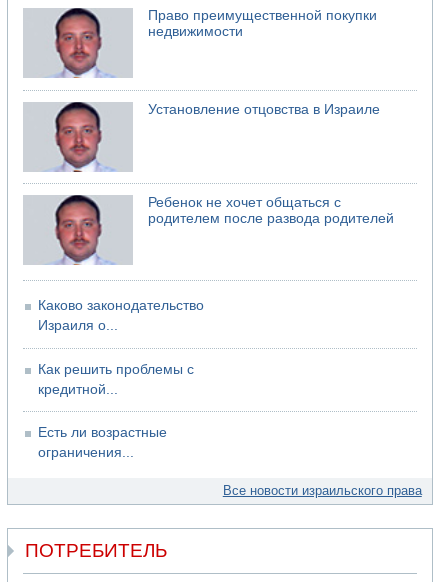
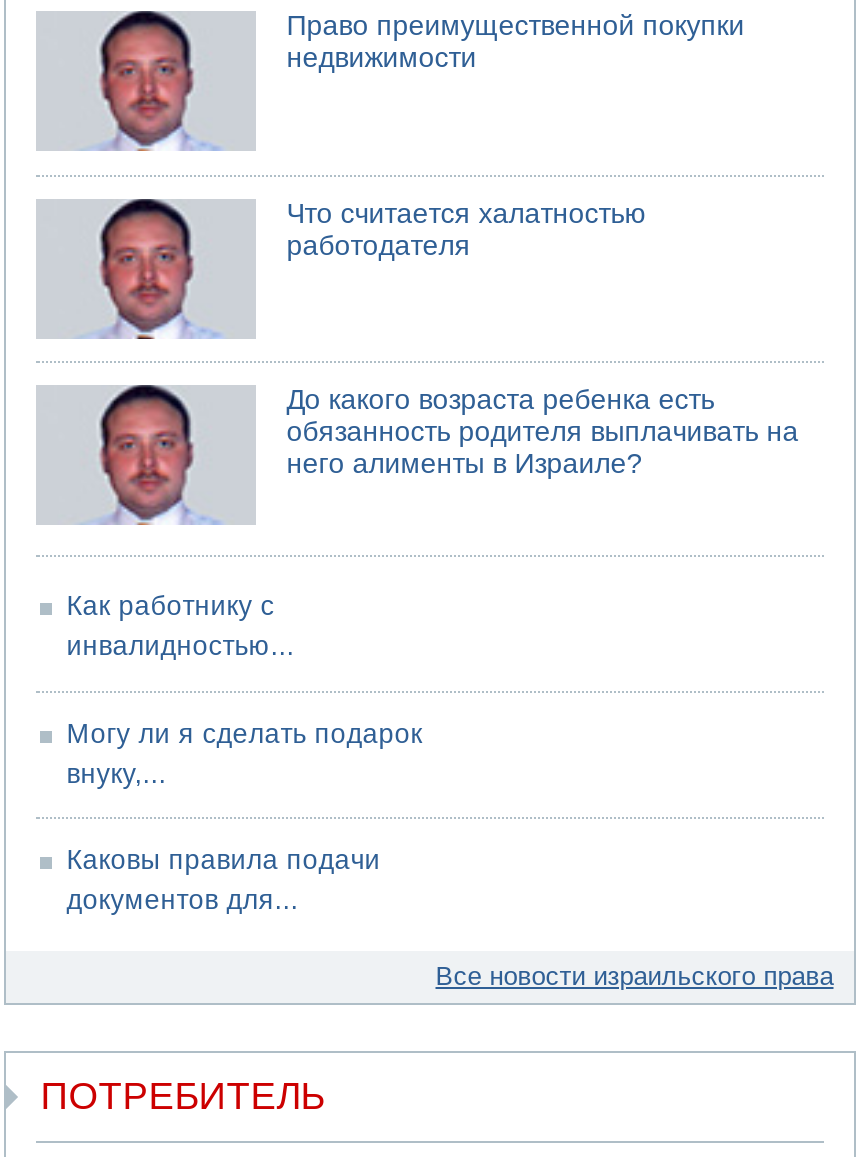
[148,102,380,117] Установление отцовства в Израиле -> [286,199,646,261] Что считается халатностью | работодателя
[148,195,394,226] Ребенок не хочет общаться с | родителем после развода родителей -> [286,386,798,480] До какого возраста ребенка есть | обязанность родителя выплачивать на | него алименты в Израиле?
[38,298,204,333] Каково законодательство | Израиля о... -> [66,592,294,662] Как работнику с | инвалидностью...
[38,362,194,397] Как решить проблемы с | кредитной... -> [66,719,422,789] Могу ли я сделать подарок | внуку,...
[38,425,167,460] Есть ли возрастные | ограничения... -> [66,846,380,916] Каковы правила подачи | документов для...

